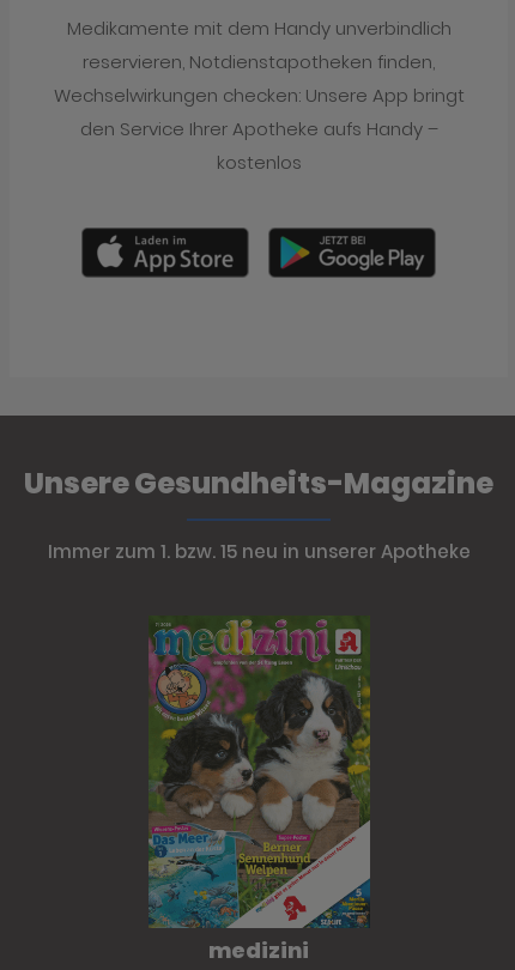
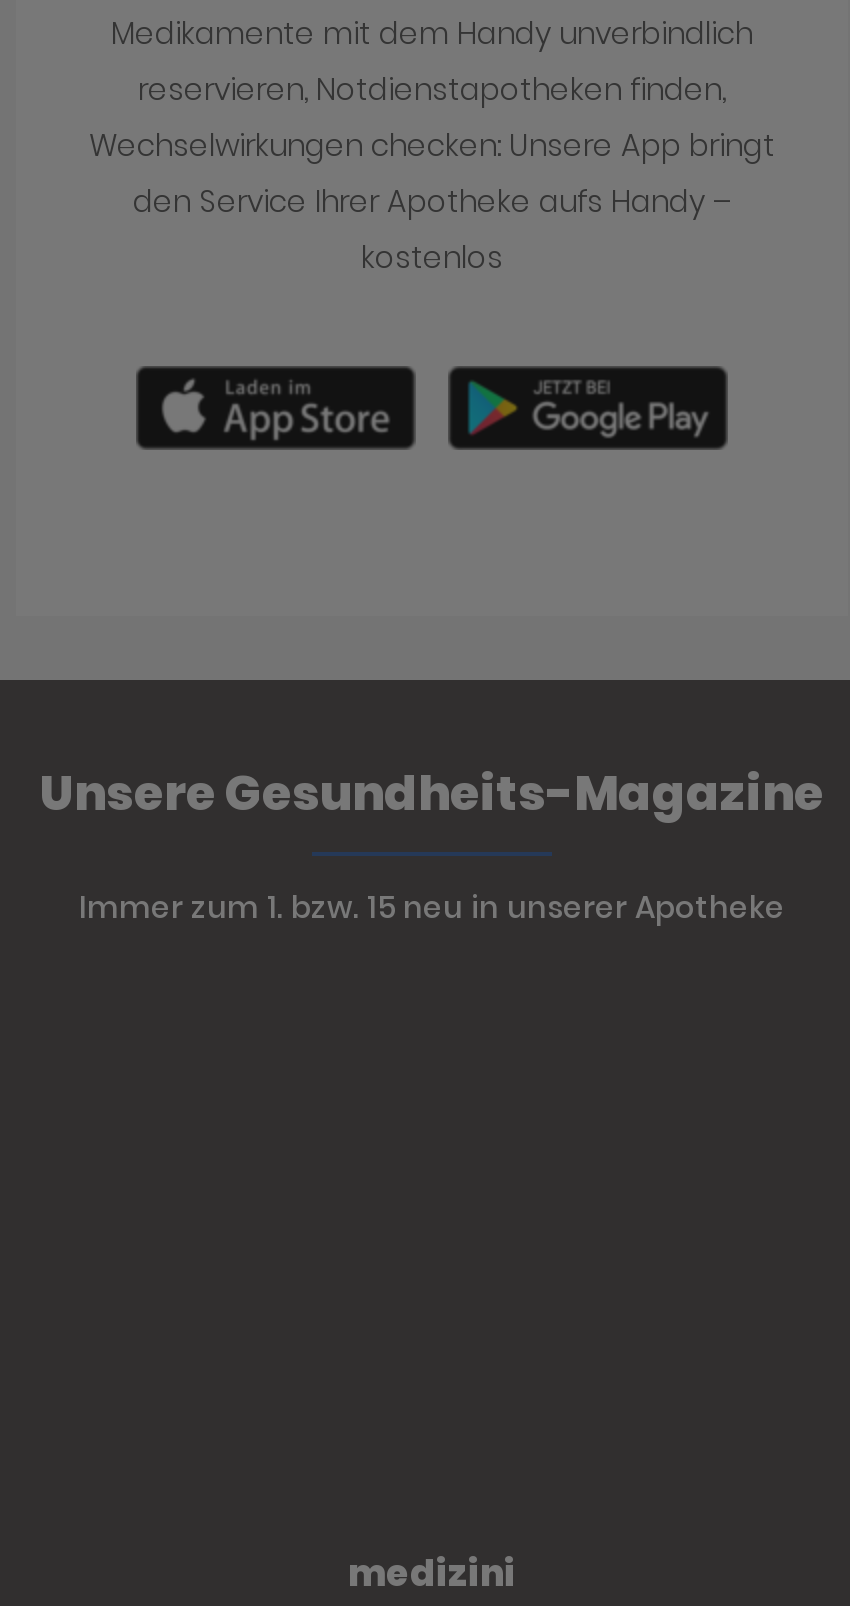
[147,616,371,929] [image] -> none

